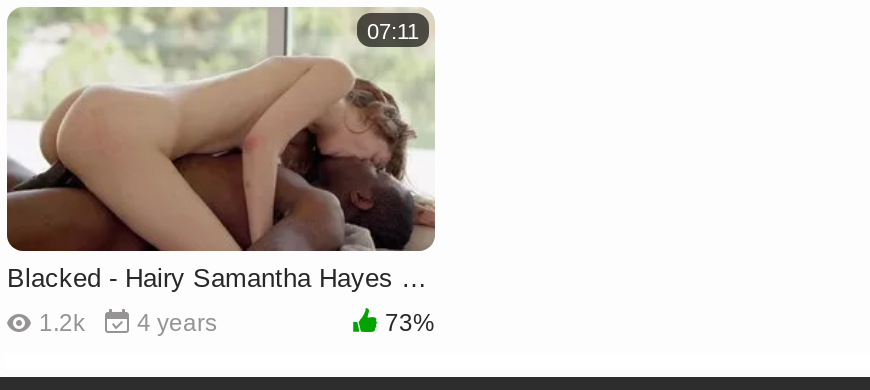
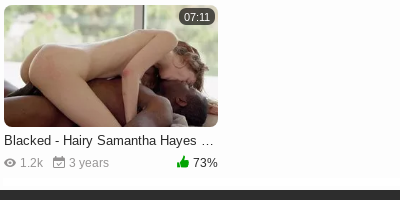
[39,308,217,336] 1.2k 4 years -> [20,155,109,169] 1.2k 3 years

